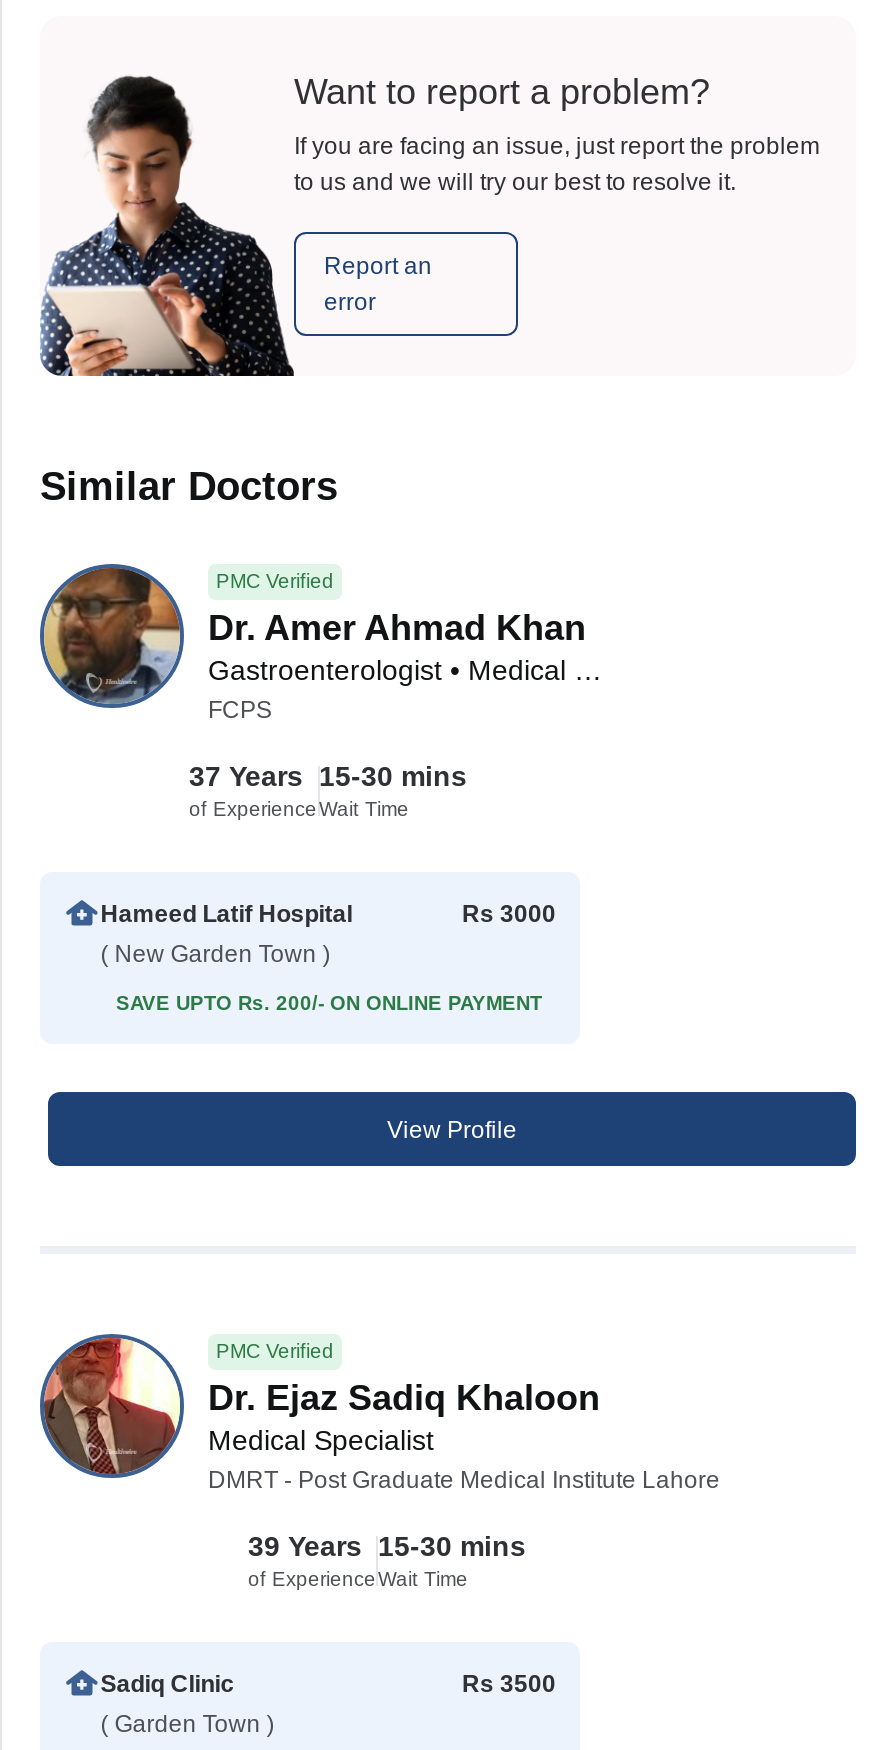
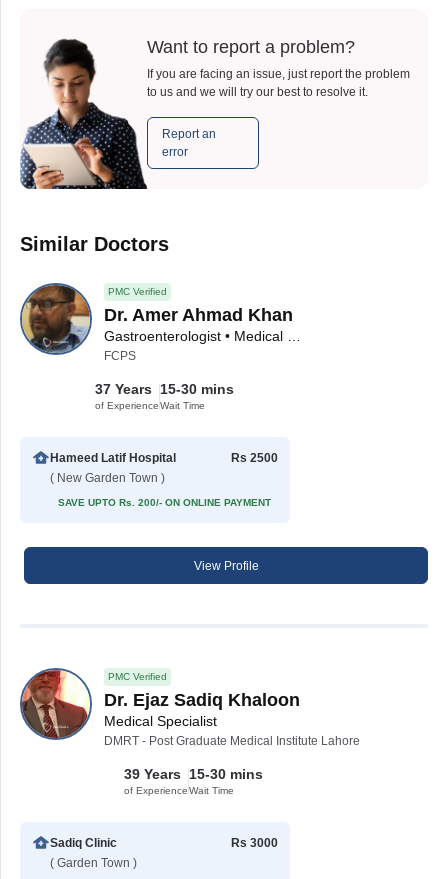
[462,900,556,928] Rs 3000 -> [231,451,278,465] Rs 2500
[462,1670,556,1698] Rs 3500 -> [231,836,278,850] Rs 3000

